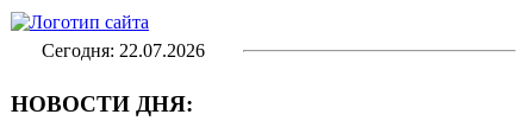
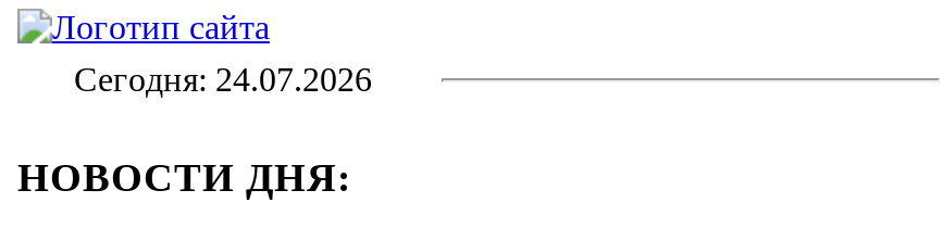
[42,40,205,61] Сегодня: 22.07.2026 -> [74,61,372,98] Сегодня: 24.07.2026

